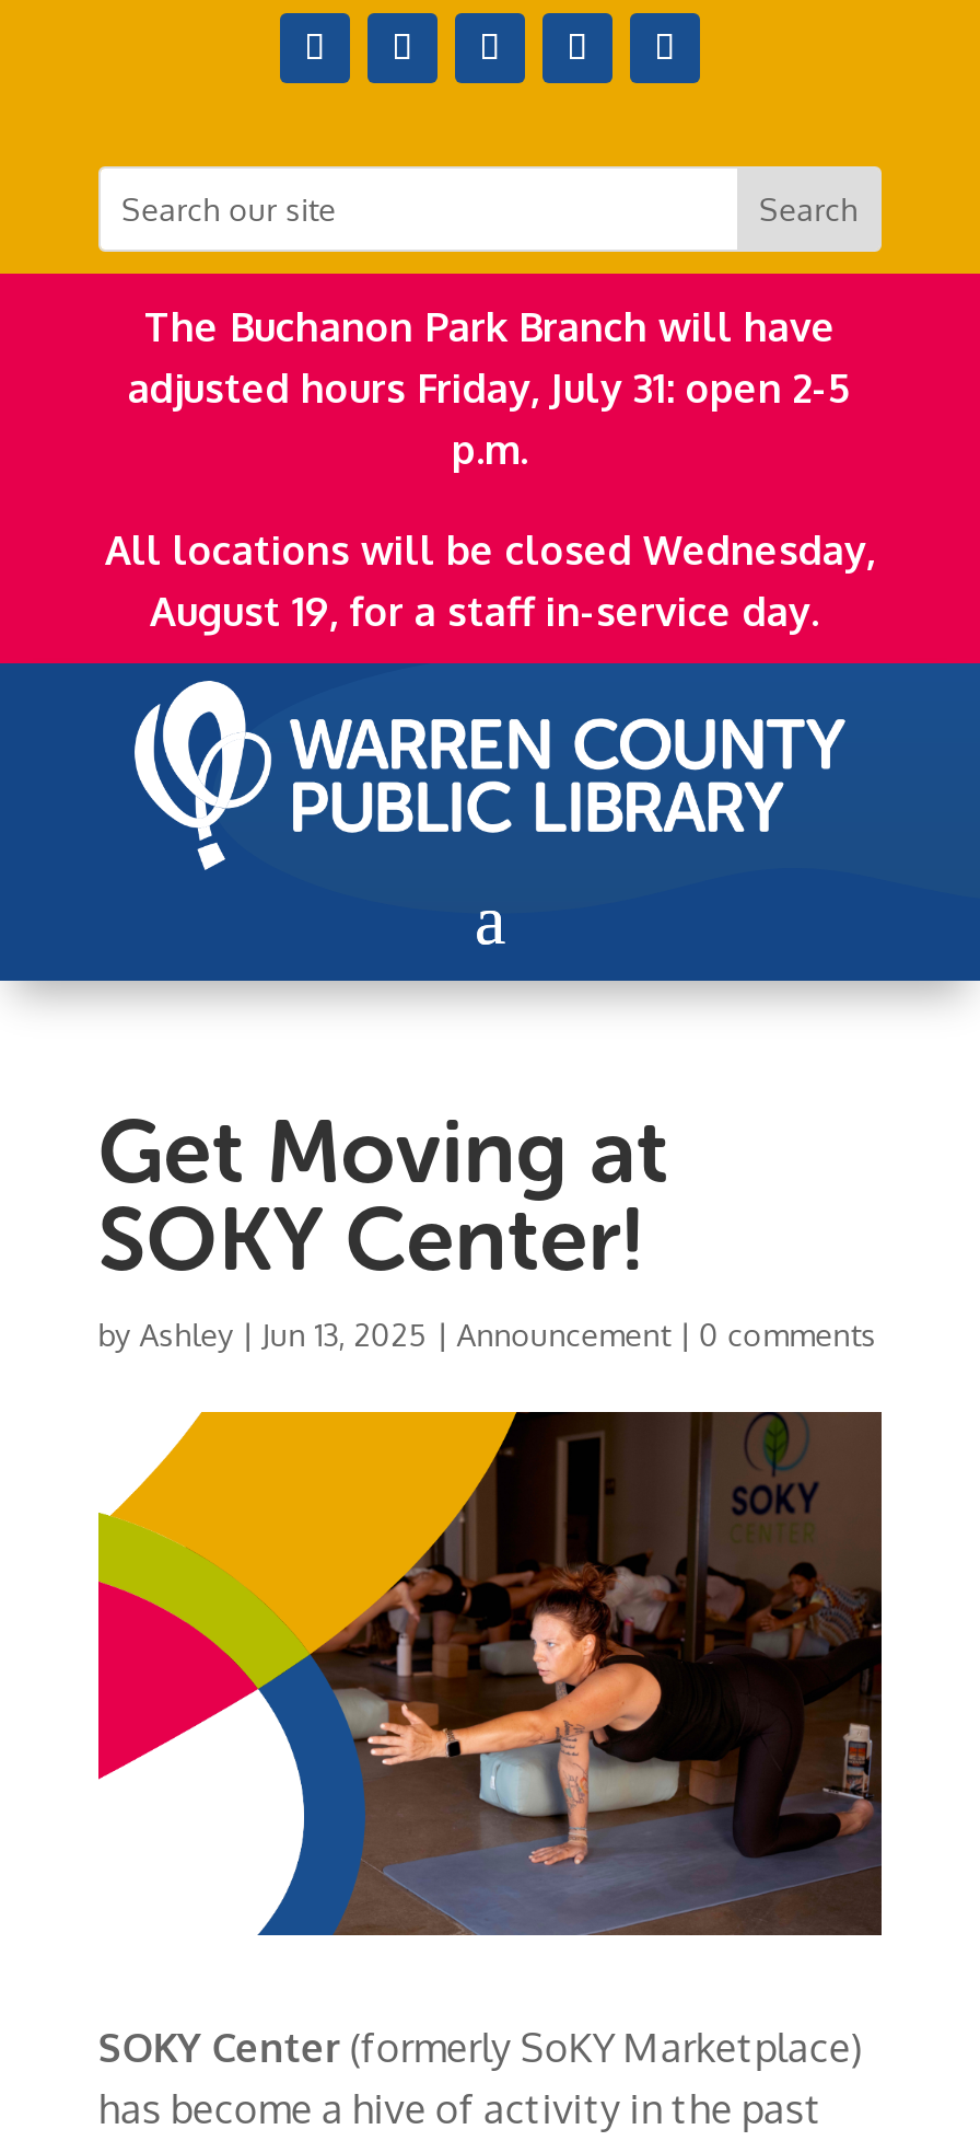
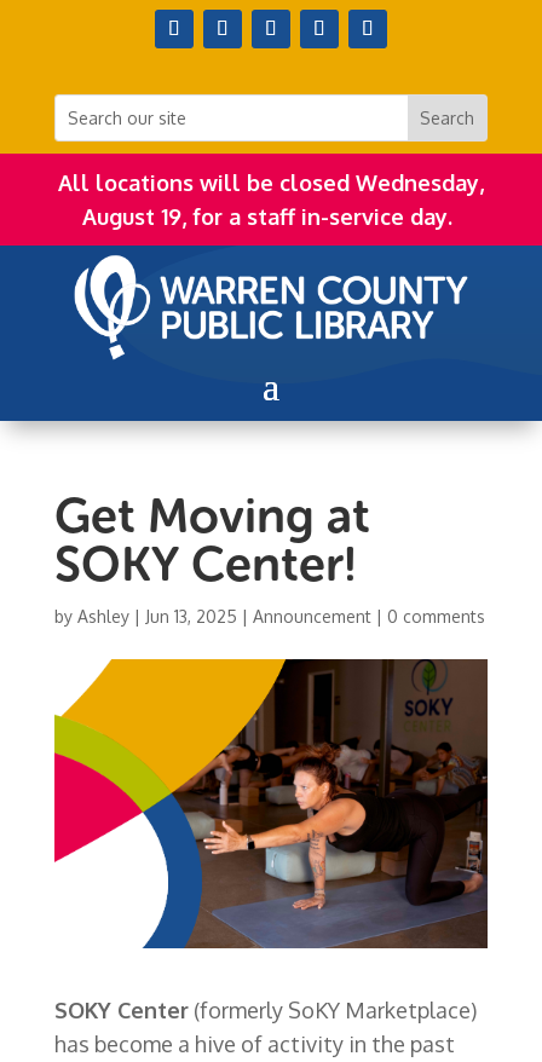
[128,302,852,473] The Buchanon Park Branch will have | adjusted hours Friday, July 31: open 2-5 | p.m. -> none

